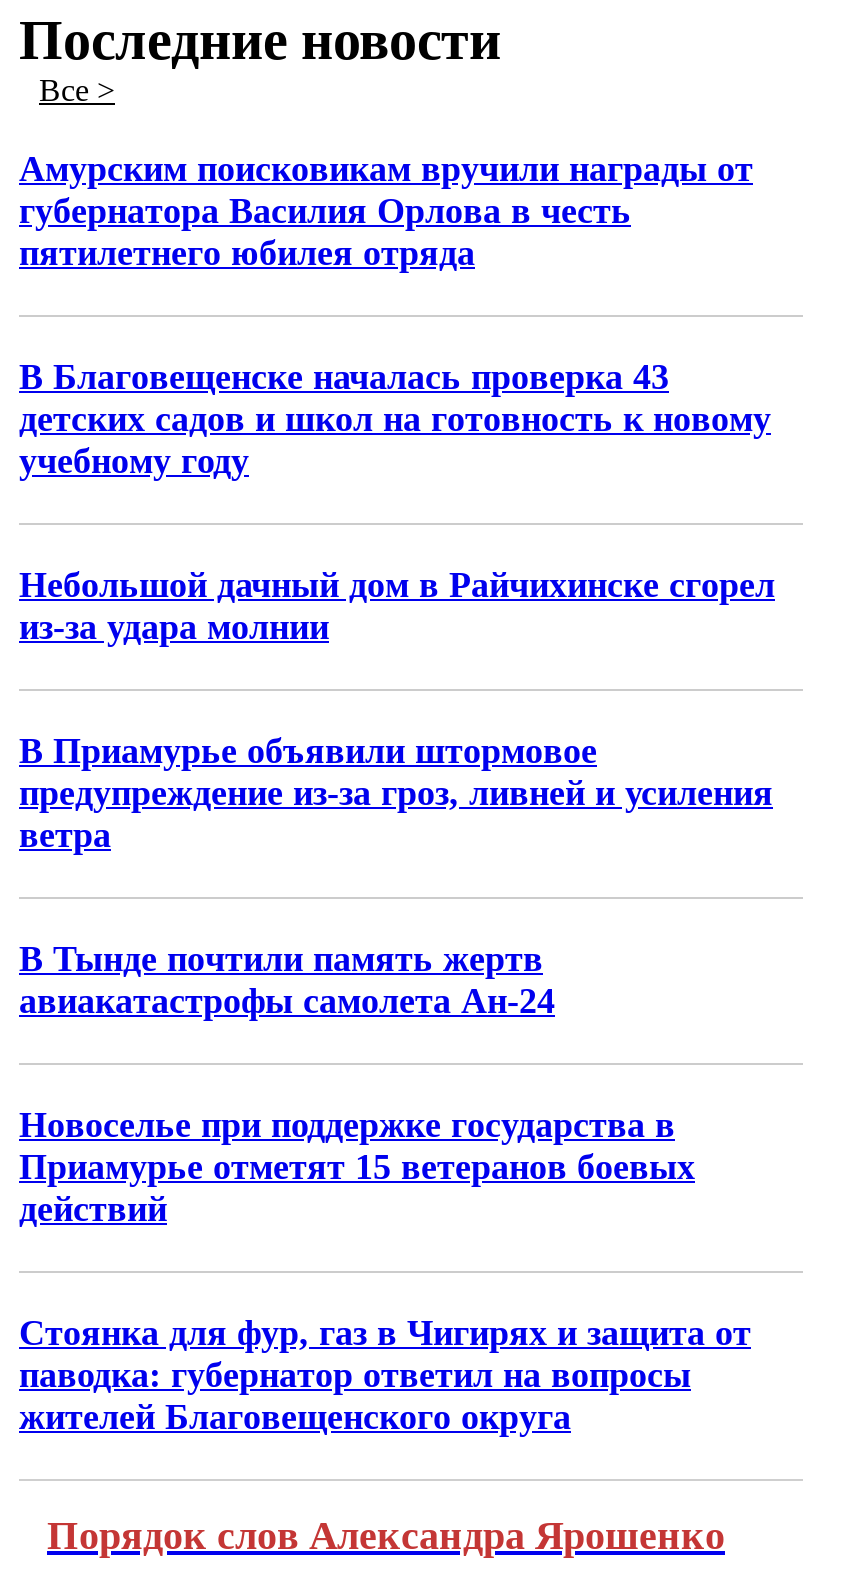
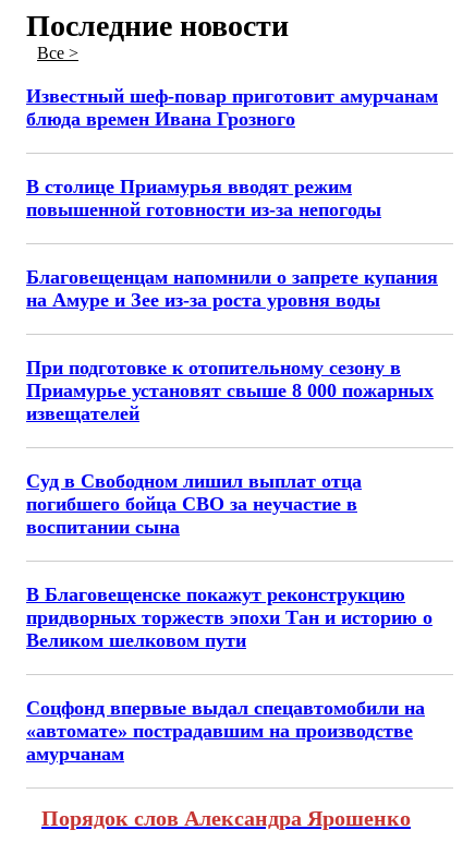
[19,150,753,274] Амурским поисковикам вручили награды от | губернатора Василия Орлова в честь | пятилетнего юбилея отряда -> [26,85,438,130] Известный шеф-повар приготовит амурчанам | блюда времен Ивана Грозного
[19,358,771,482] В Благовещенске началась проверка 43 | детских садов и школ на готовность к новому | учебному году -> [26,176,381,221] В столице Приамурья вводят режим | повышенной готовности из-за непогоды
[19,566,775,648] Небольшой дачный дом в Райчихинске сгорел | из-за удара молнии -> [26,266,438,311] Благовещенцам напомнили о запрете купания | на Амуре и Зее из-за роста уровня воды
[19,732,773,856] В Приамурье объявили штормовое | предупреждение из-за гроз, ливней и усиления | ветра -> [26,357,434,425] При подготовке к отопительному сезону в | Приамурье установят свыше 8 000 пожарных | извещателей
[19,940,555,1022] В Тынде почтили память жертв | авиакатастрофы самолета Ан-24 -> [26,470,362,538] Суд в Свободном лишил выплат отца | погибшего бойца СВО за неучастие в | воспитании сына
[19,1106,695,1230] Новоселье при поддержке государства в | Приамурье отметят 15 ветеранов боевых | действий -> [26,584,433,651] В Благовещенске покажут реконструкцию | придворных торжеств эпохи Тан и историю о | Великом шелковом пути
[19,1314,751,1438] Стоянка для фур, газ в Чигирях и защита от | паводка: губернатор ответил на вопросы | жителей Благовещенского округа -> [26,697,425,765] Соцфонд впервые выдал спецавтомобили на | «автомате» пострадавшим на производстве | амурчанам

